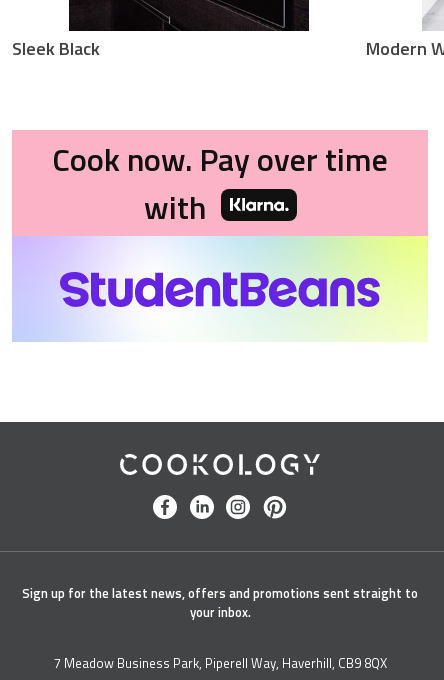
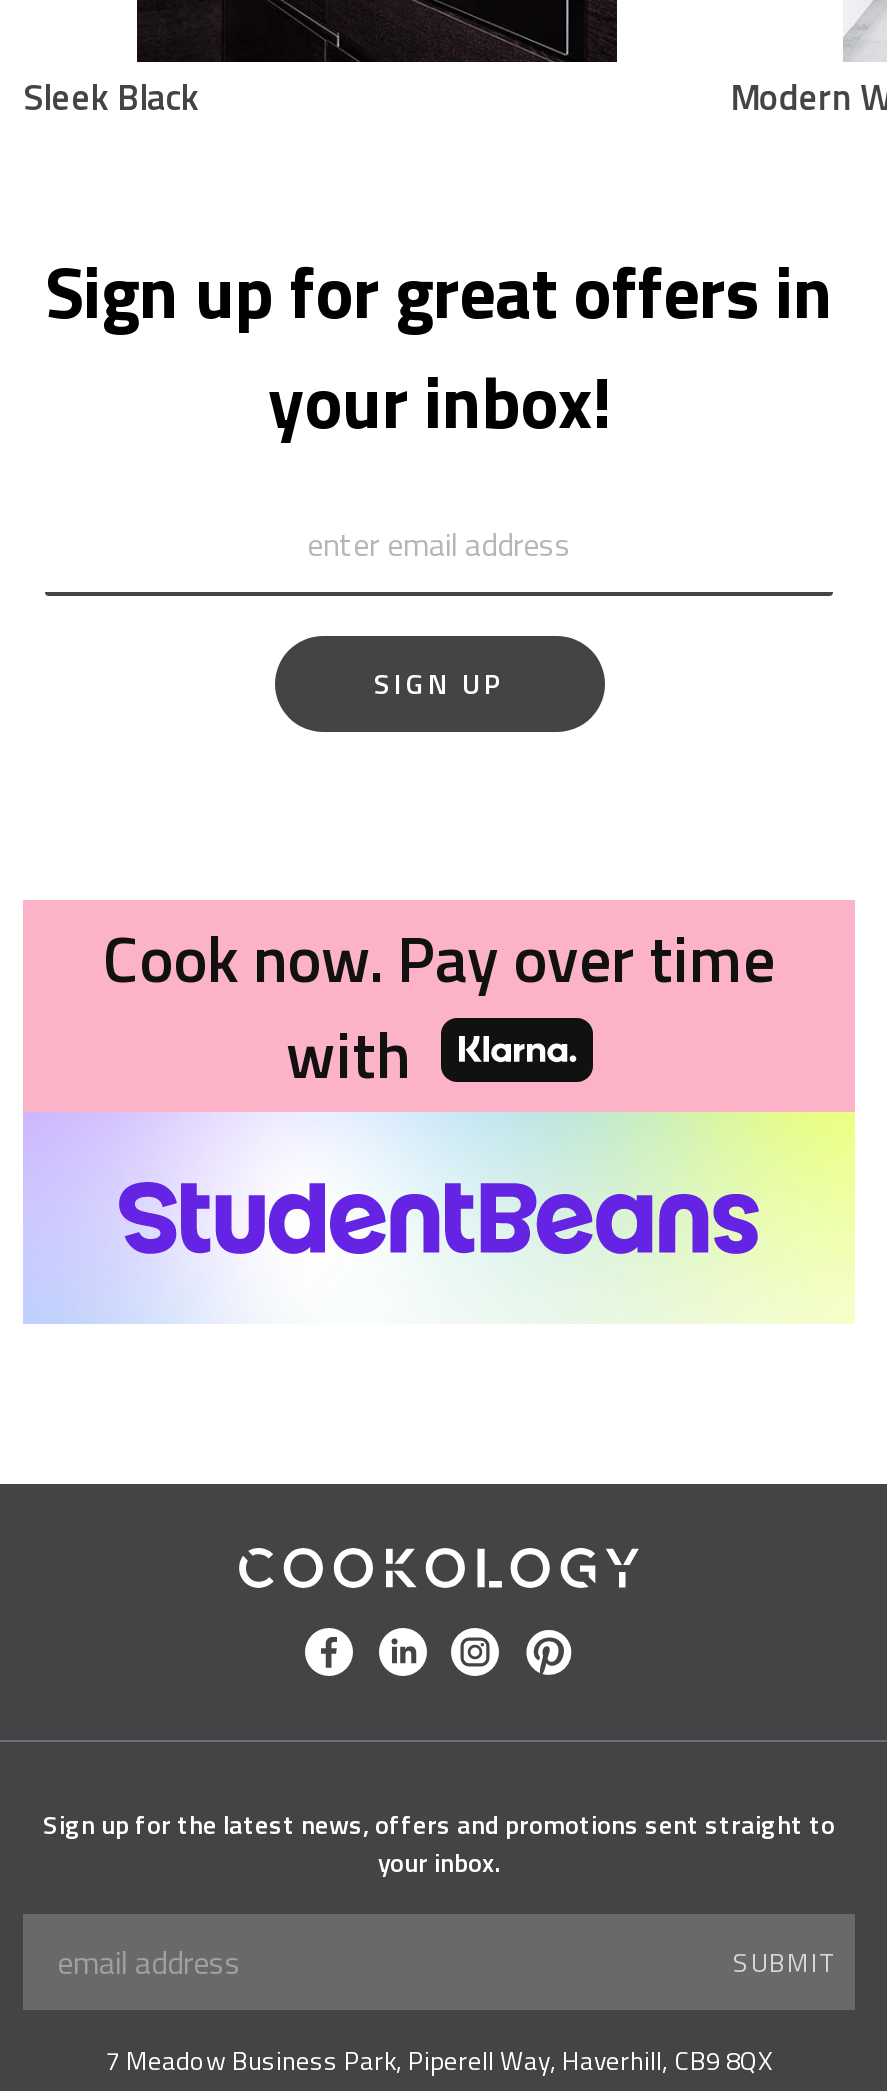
none -> [45,237,833,705] Sign up for great offers in | your inbox! | SIGN UP
none -> [733,1942,835,1982] SUBMIT

